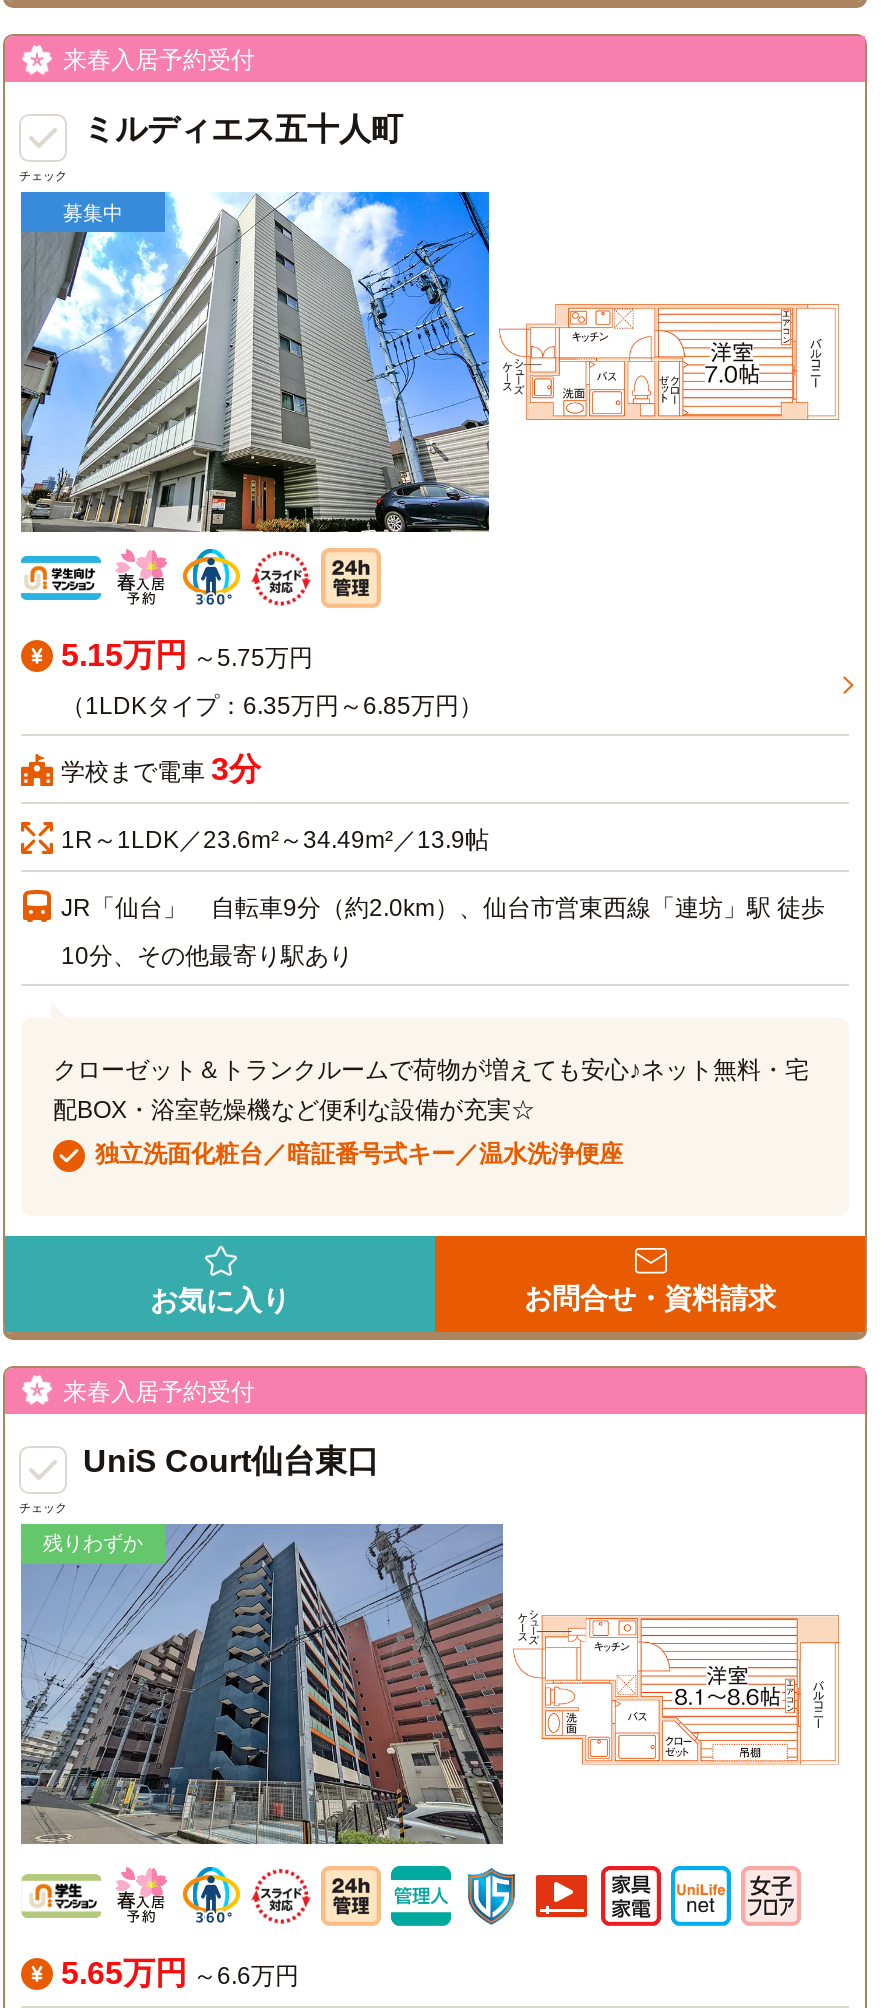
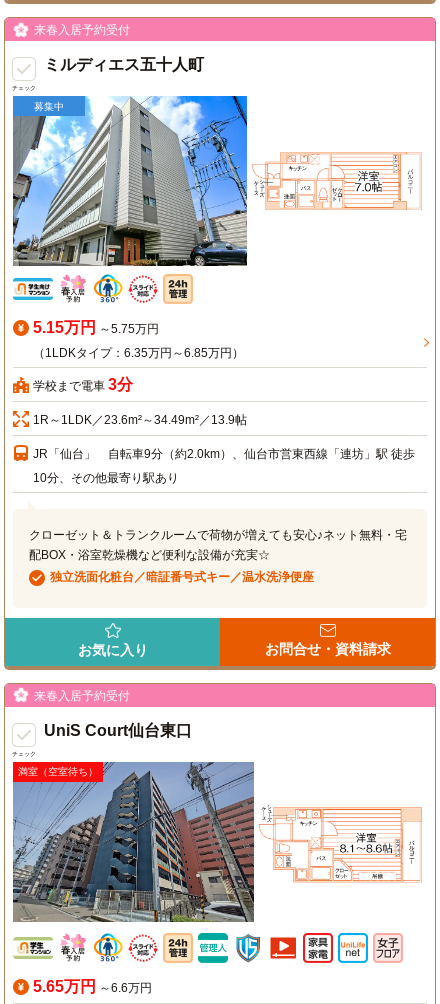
[43,1533,143,1555] 残りわずか -> [18,766,98,777] 満室（空室待ち）

